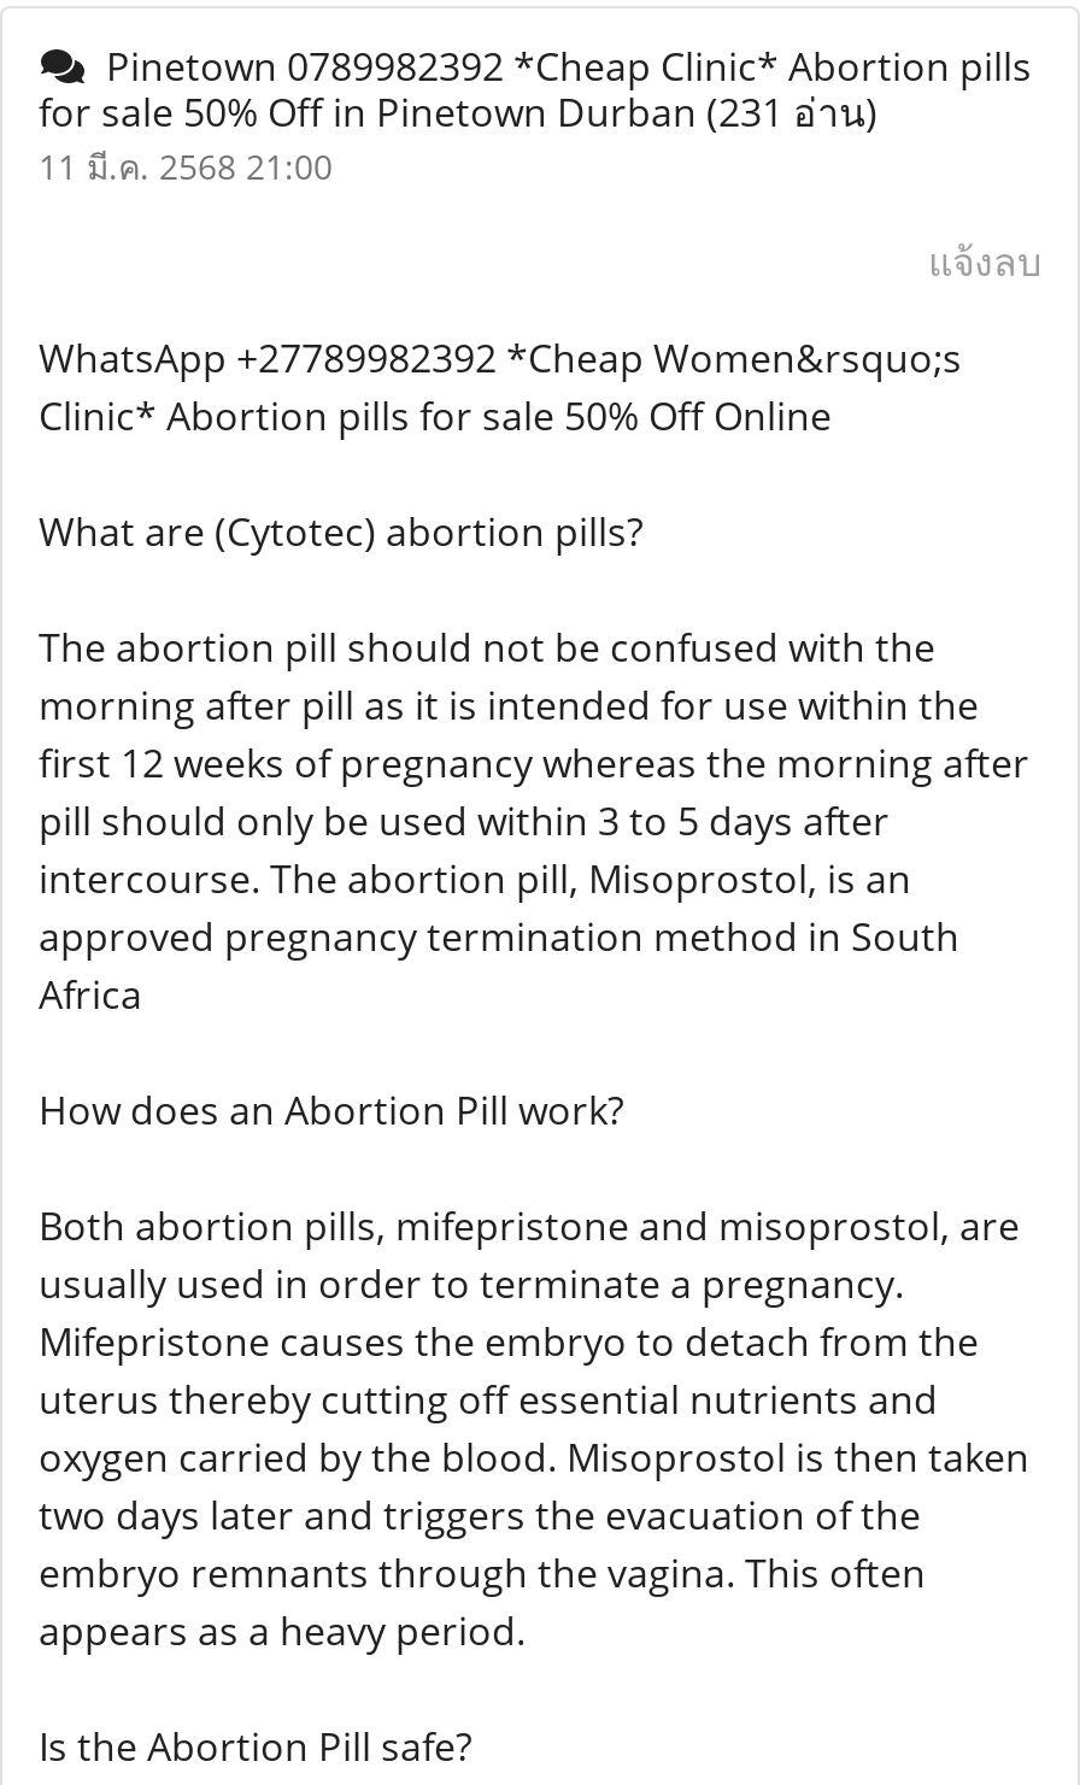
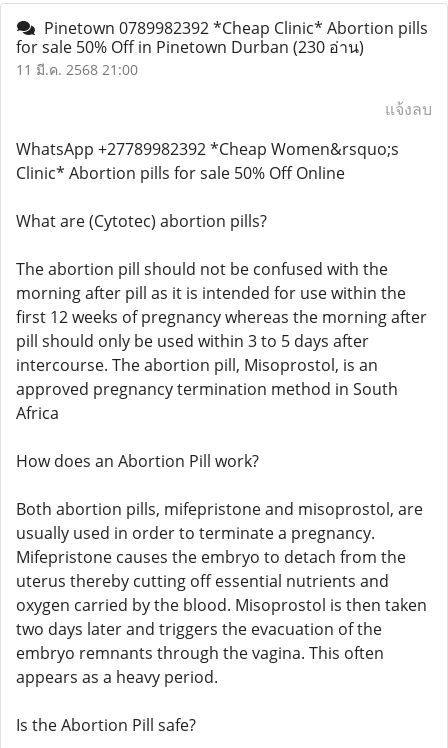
[39,86,877,139] for sale 50% Off in Pinetown Durban (231 อ่าน) -> [16,36,364,58] for sale 50% Off in Pinetown Durban (230 อ่าน)

